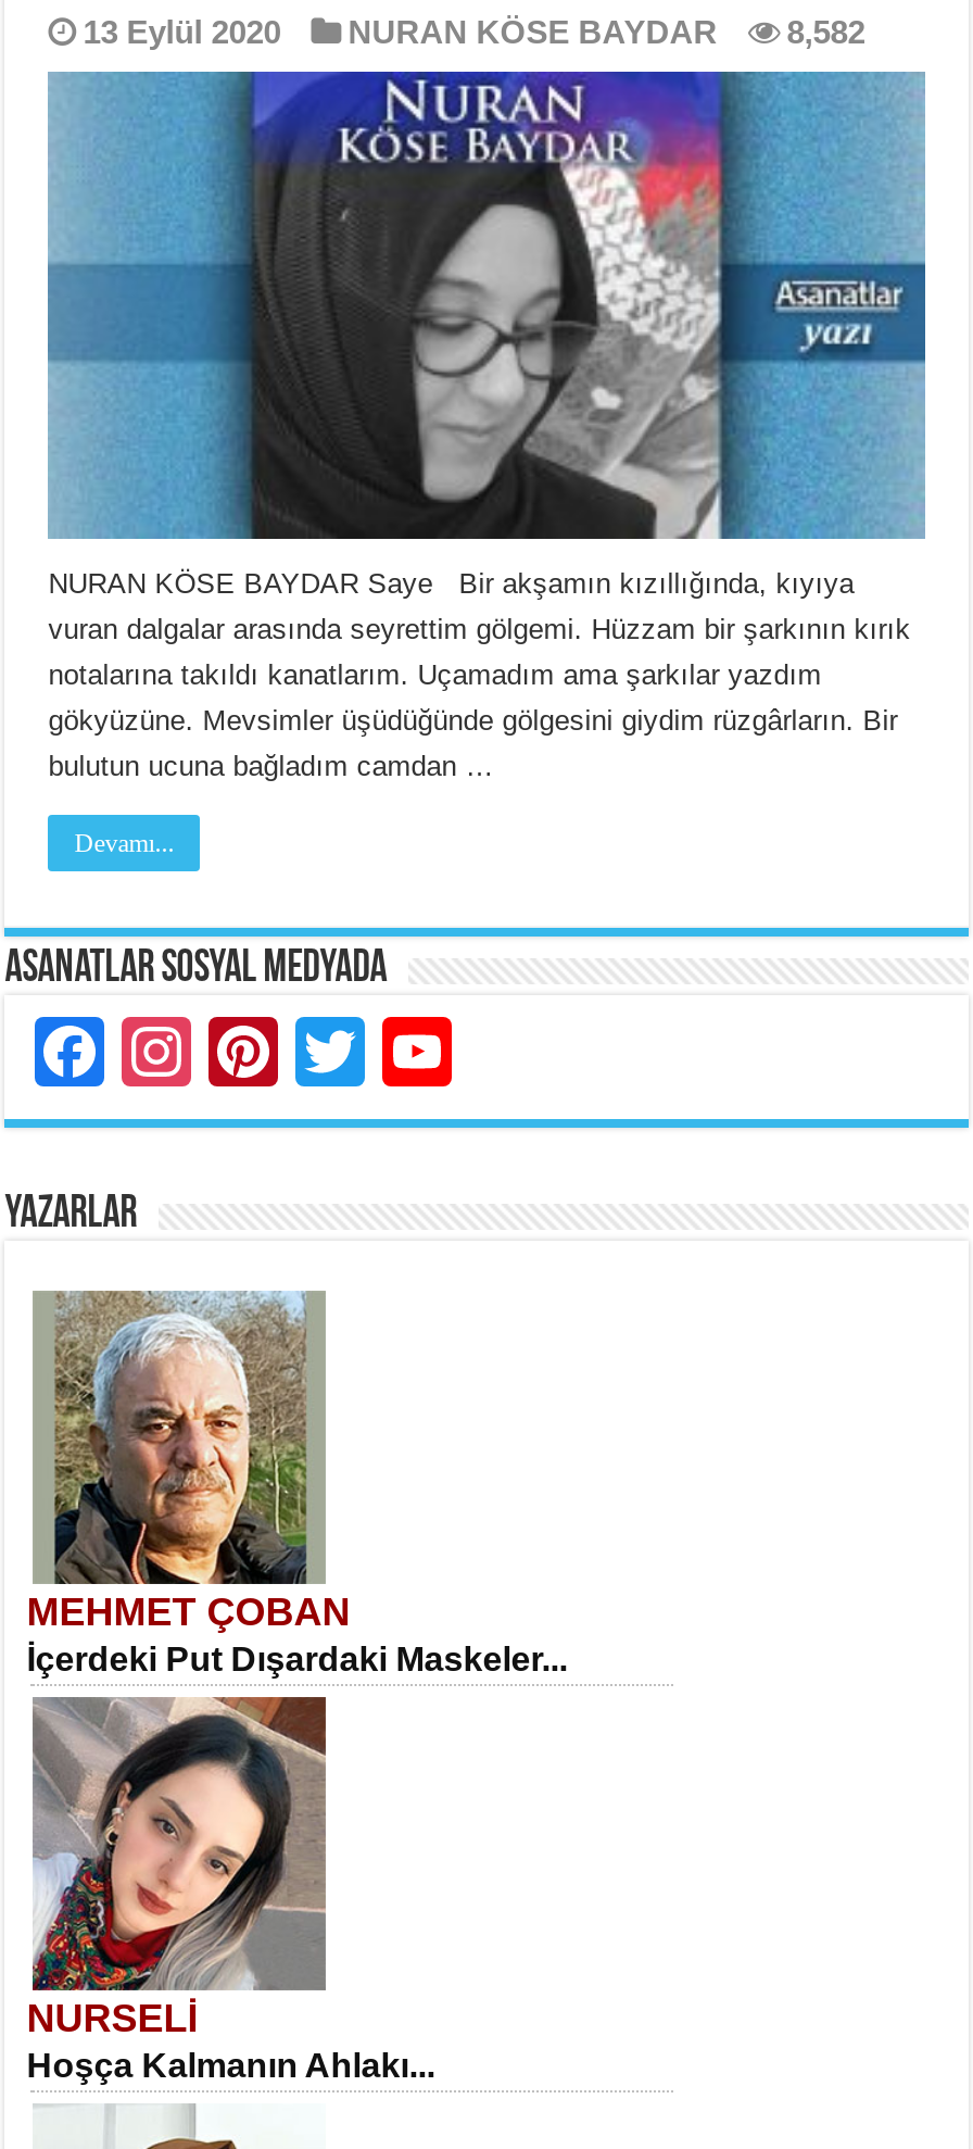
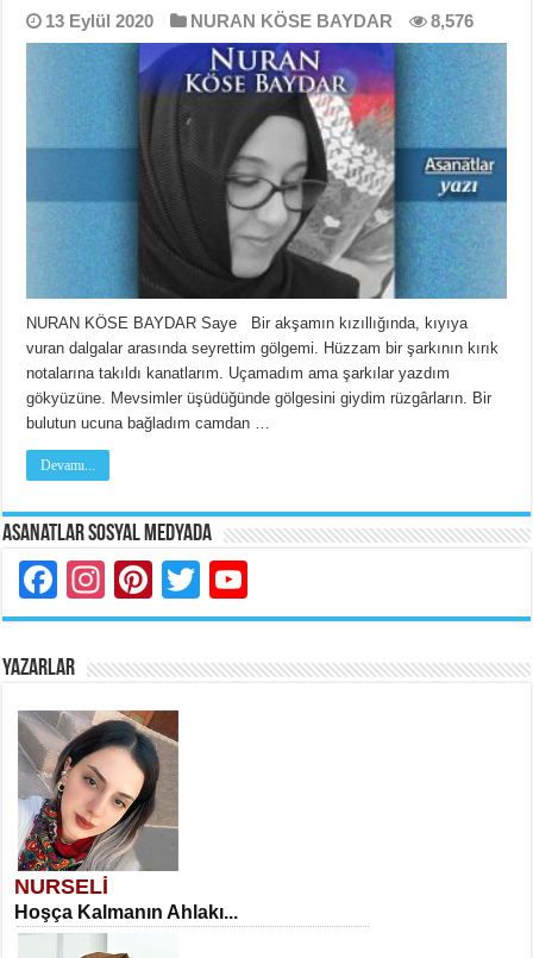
[83,13,865,50] 13 Eylül 2020 NURAN KÖSE BAYDAR 8,582 -> [45,11,474,31] 13 Eylül 2020 NURAN KÖSE BAYDAR 8,576
[26,1291,567,1677] [image] | MEHMET ÇOBAN | İçerdeki Put Dışardaki Maskeler... -> none

